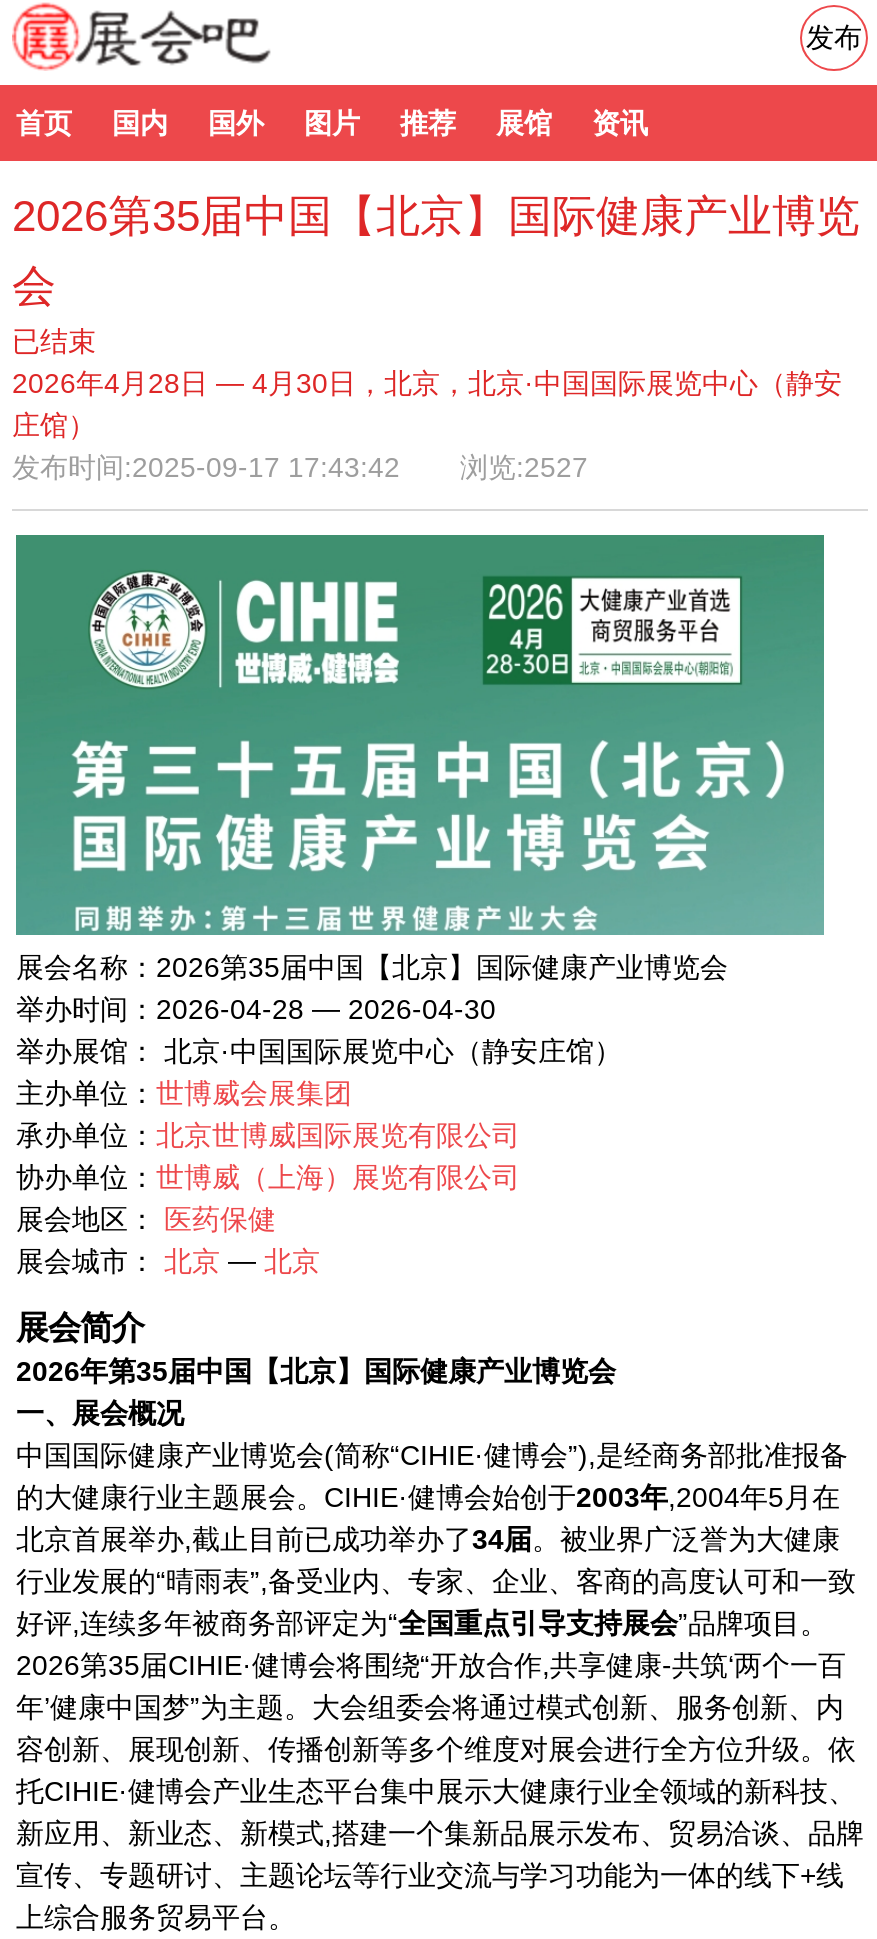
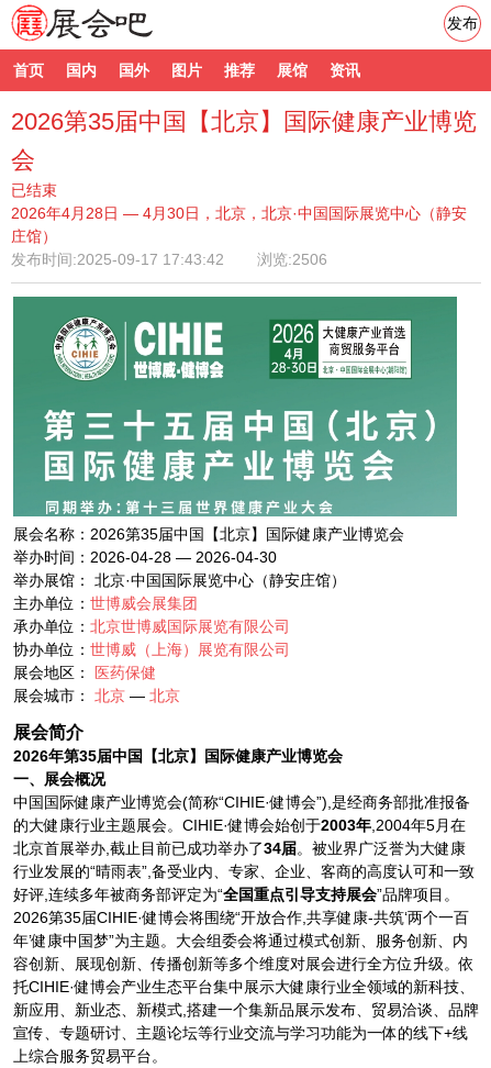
[12,451,588,483] 发布时间:2025-09-17 17:43:42 浏览:2527 -> [11,251,327,268] 发布时间:2025-09-17 17:43:42 浏览:2506

